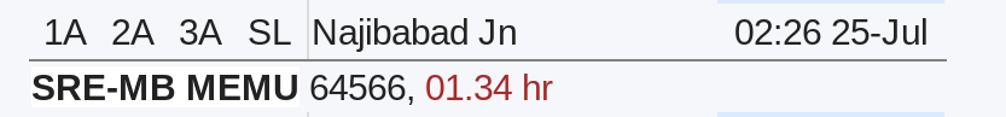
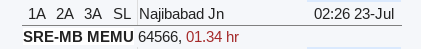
[734,11,928,52] 02:26 25-Jul -> [314,5,394,22] 02:26 23-Jul

